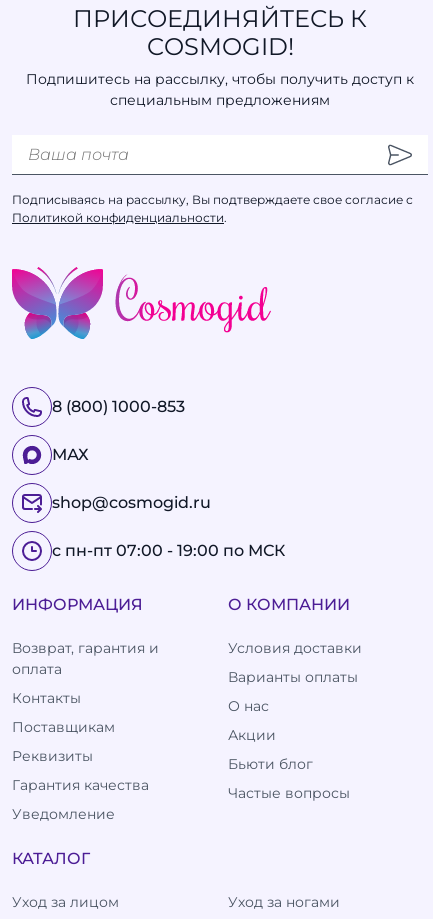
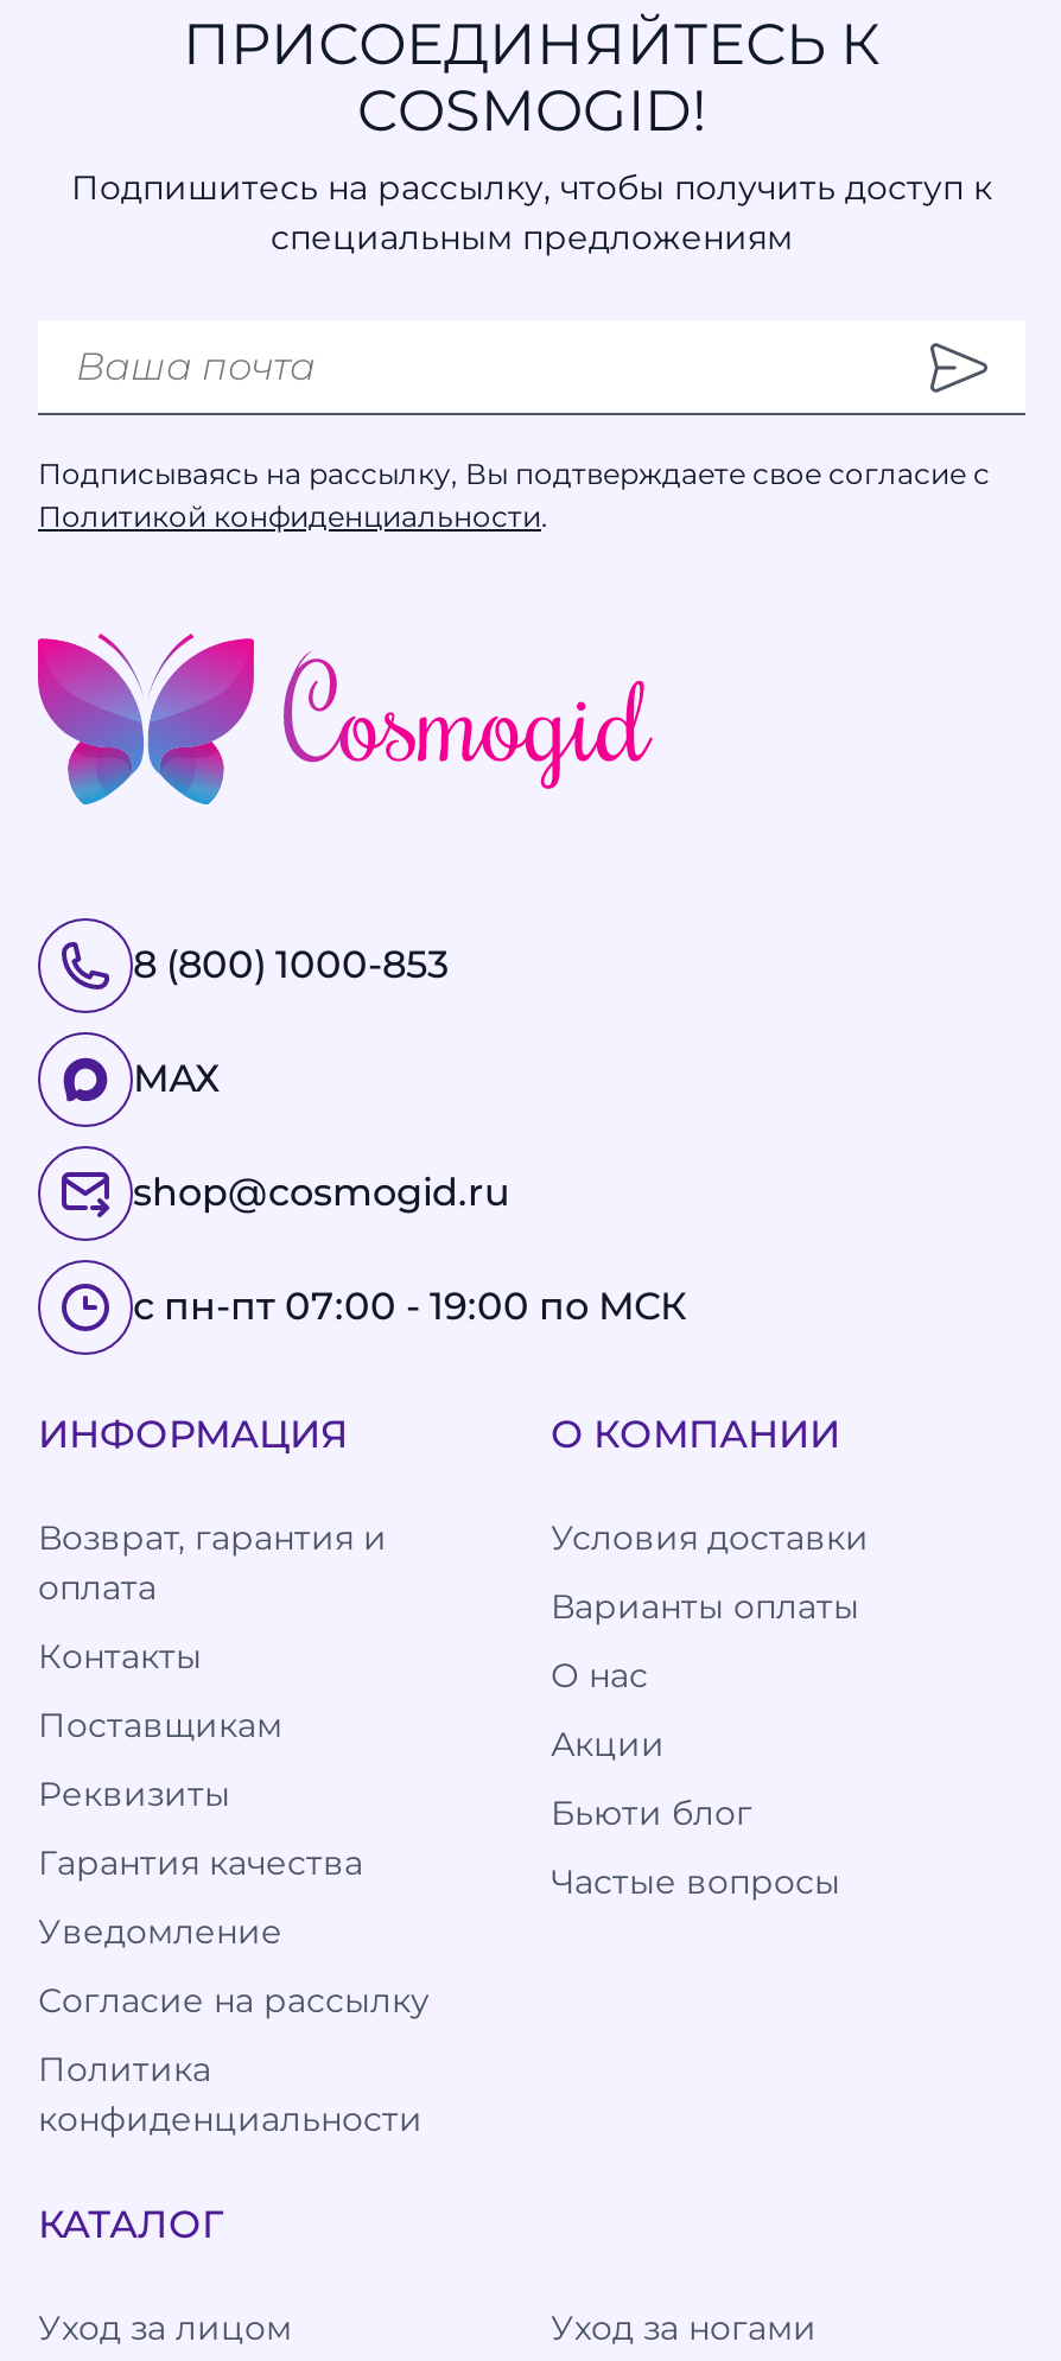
none -> [38,1979,430,2140] Согласие на рассылку | Политика | конфиденциальности

